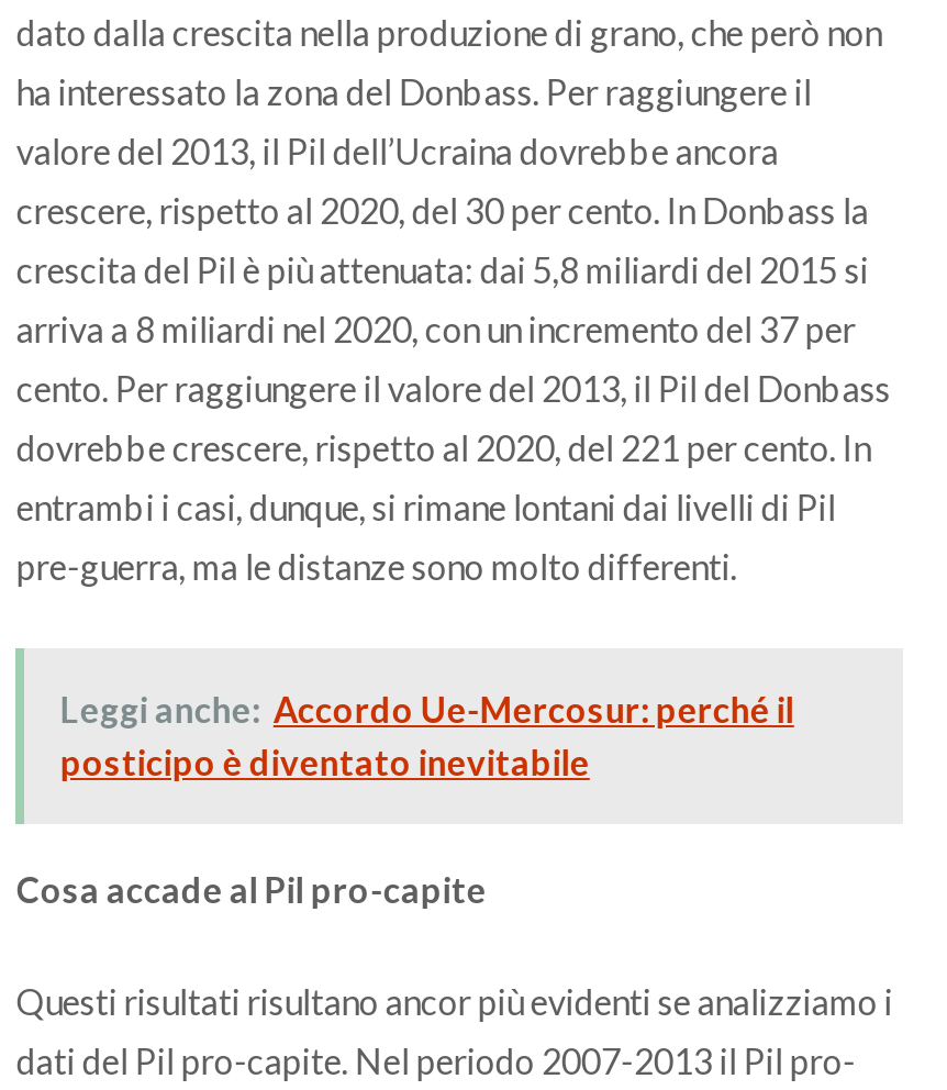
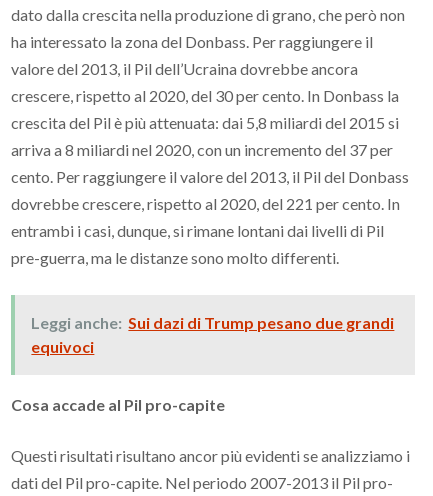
[60,687,794,781] Leggi anche: Accordo Ue-Mercosur: perché il | posticipo è diventato inevitabile -> [31,313,394,356] Leggi anche: Sui dazi di Trump pesano due grandi | equivoci

